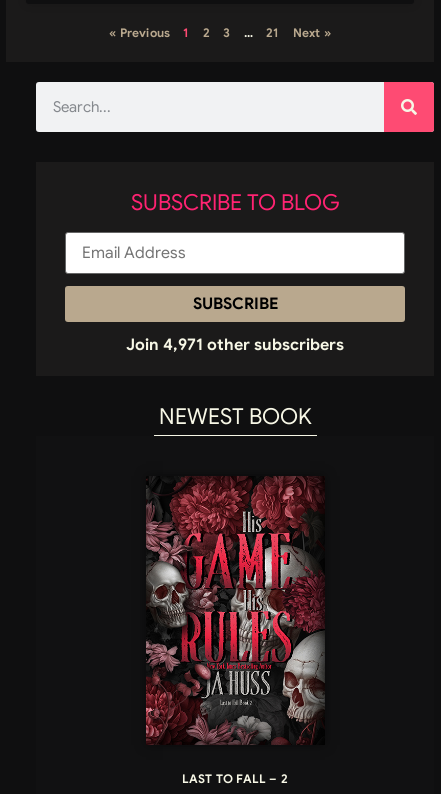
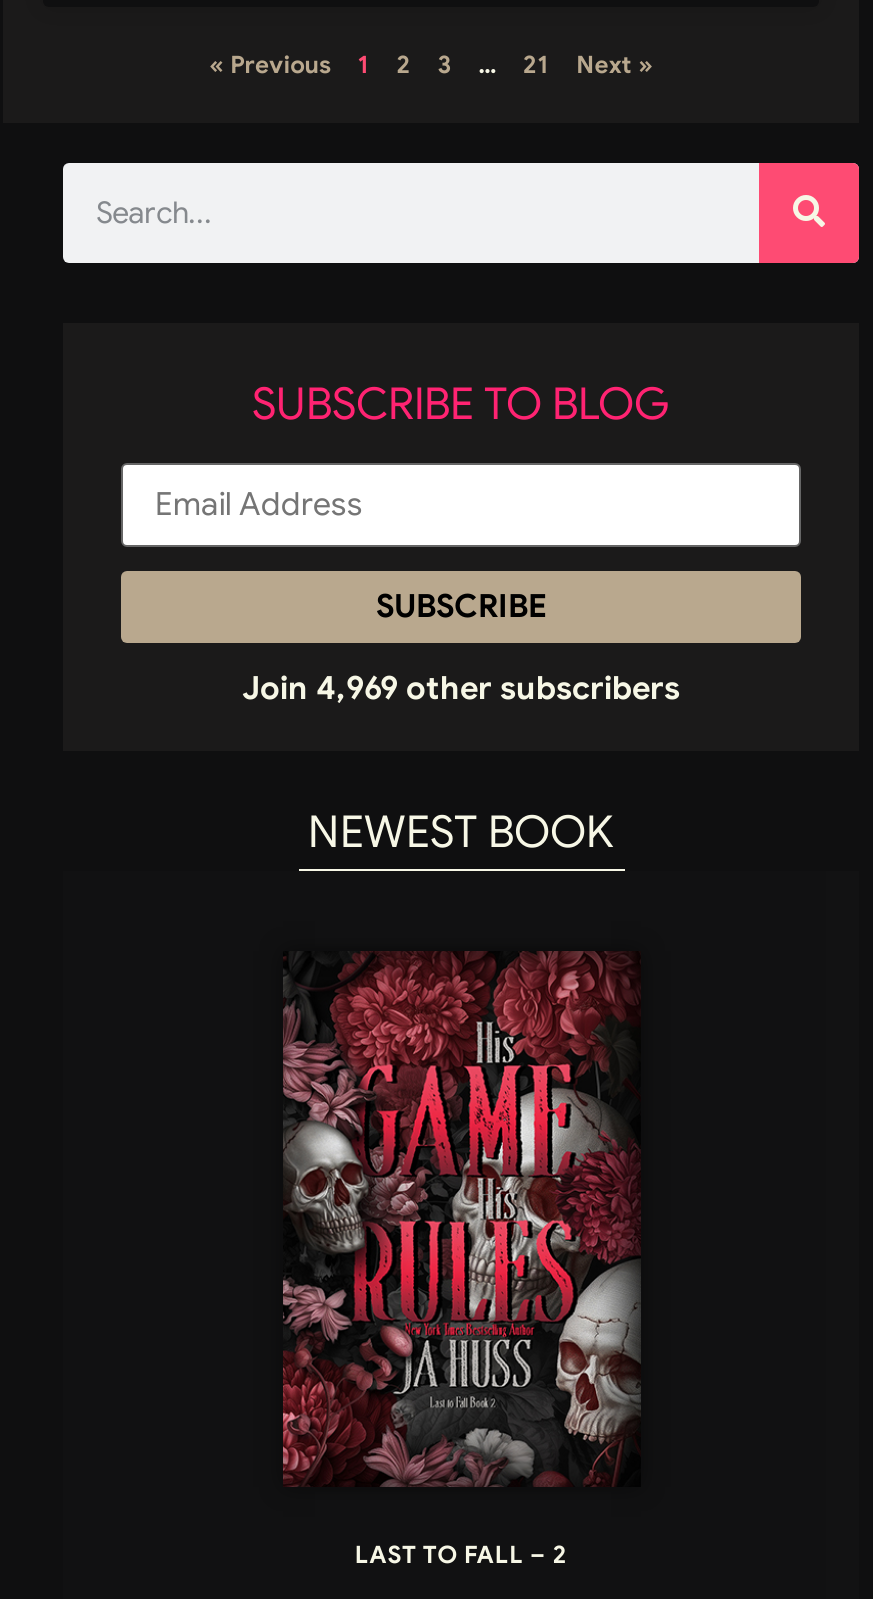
[126,335,344,355] Join 4,971 other subscribers -> [242,668,680,708] Join 4,969 other subscribers

